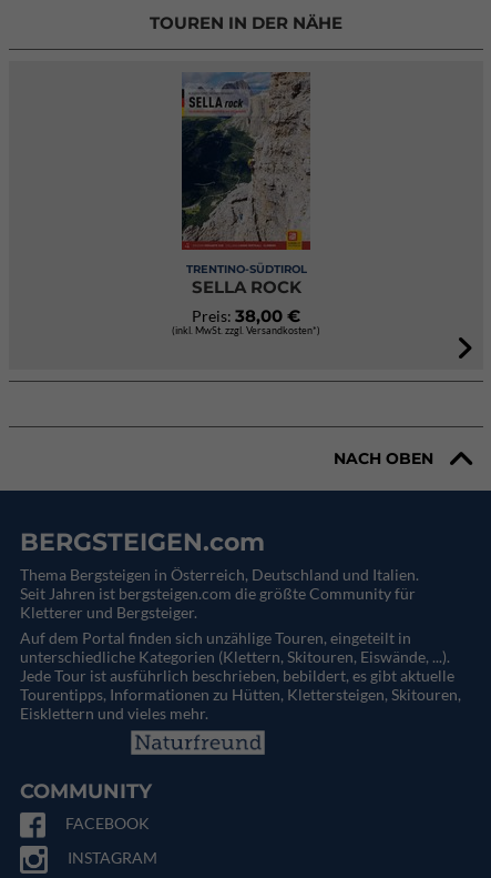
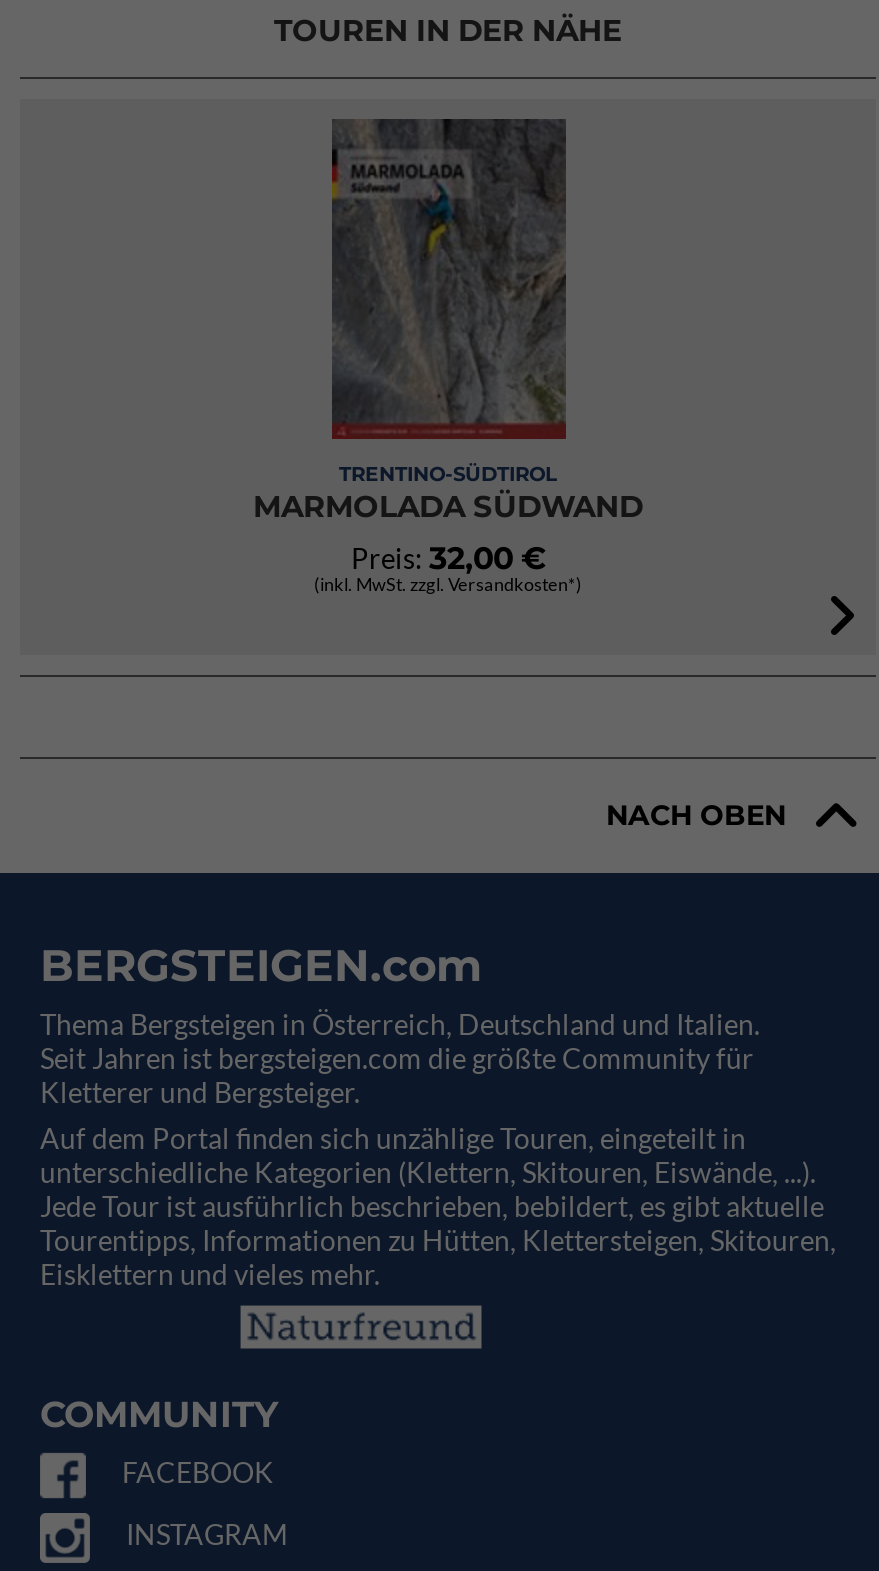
[181,71,311,326] [image] | SELLA ROCK | Preis: 38,00 € -> [253,117,643,577] [image] | MARMOLADA SÜDWAND | Preis: 32,00 €

